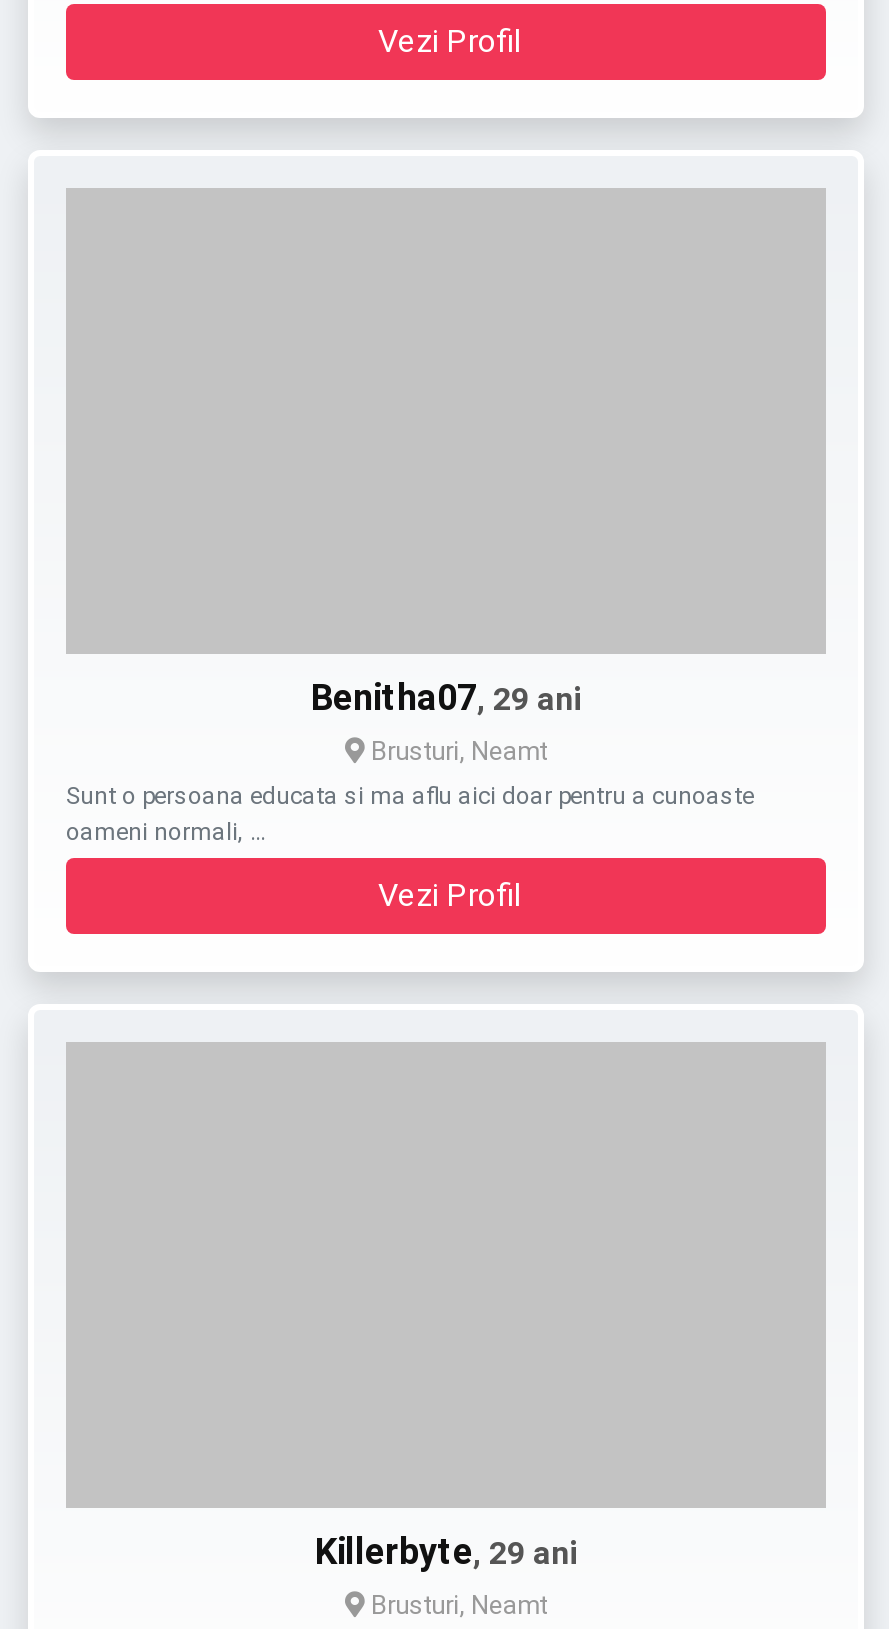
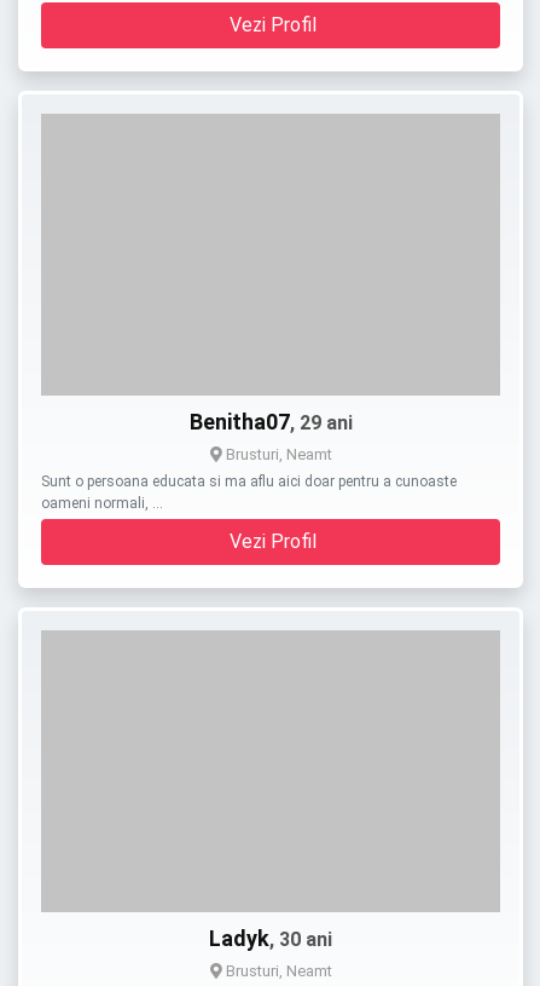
[315,1530,577,1572] Killerbyte, 29 ani -> [209,926,332,951] Ladyk, 30 ani

